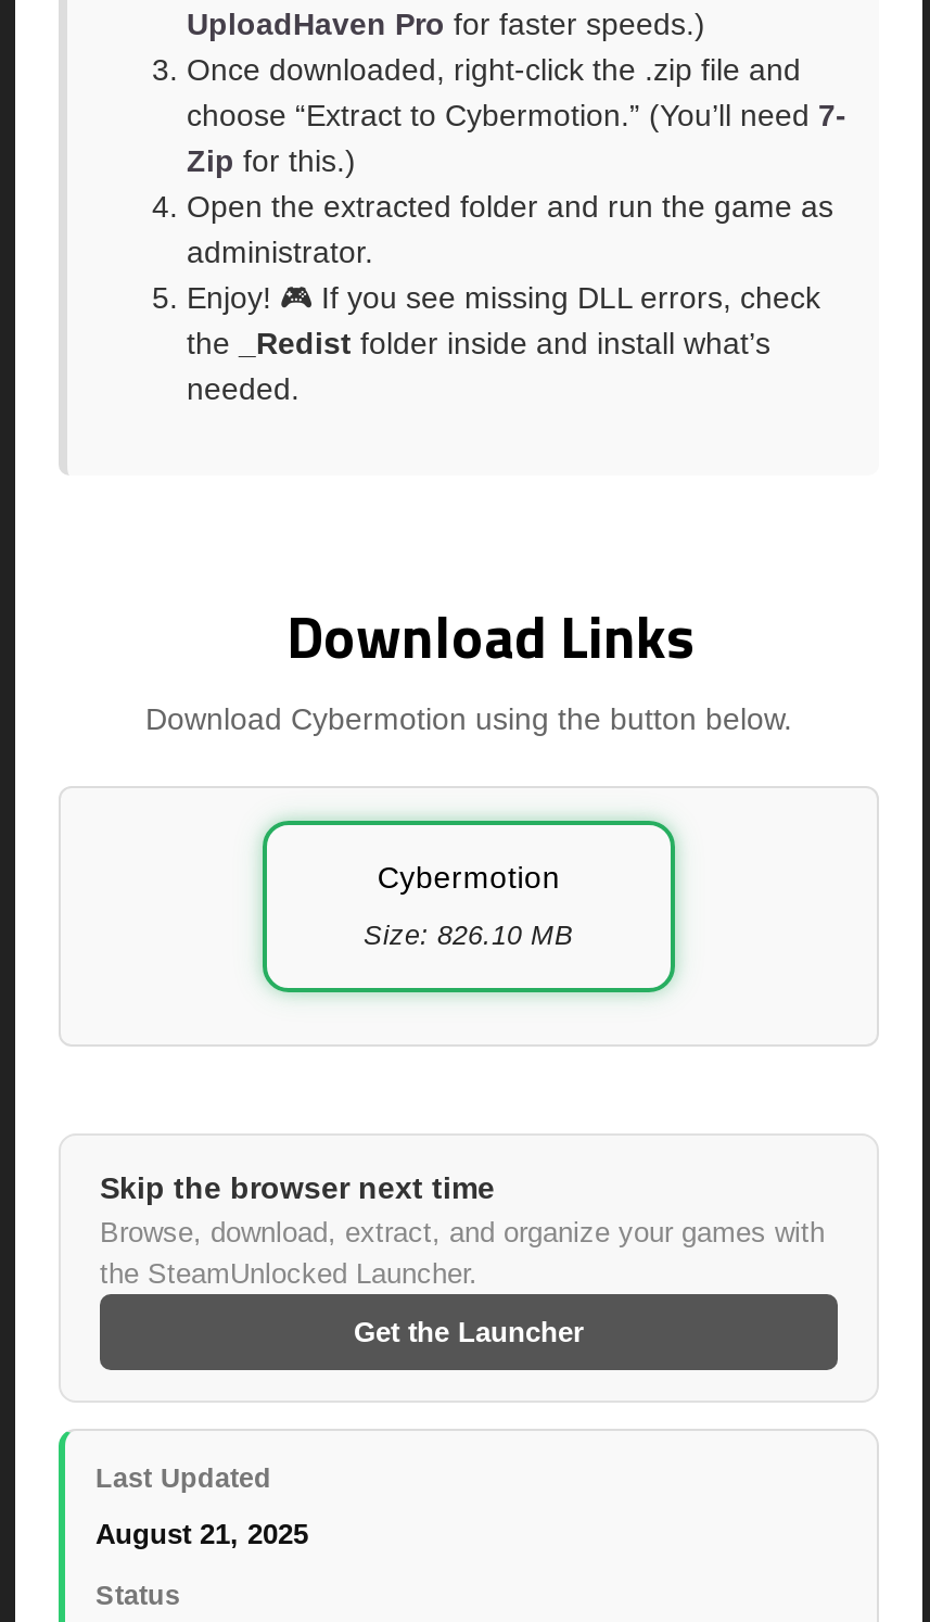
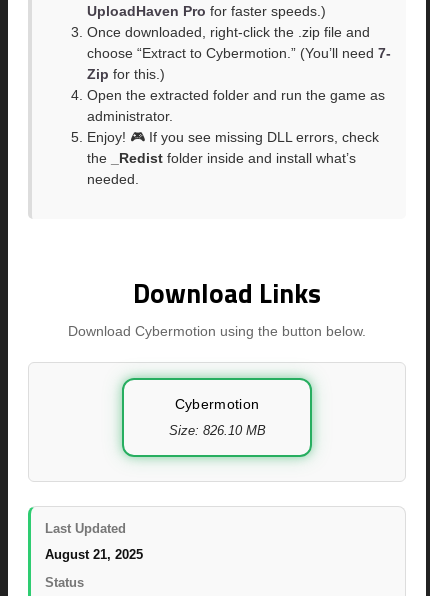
[100,1169,825,1348] Skip the browser next time | Browse, download, extract, and organize your games with | the SteamUnlocked Launcher. | Get the Launcher -> none

